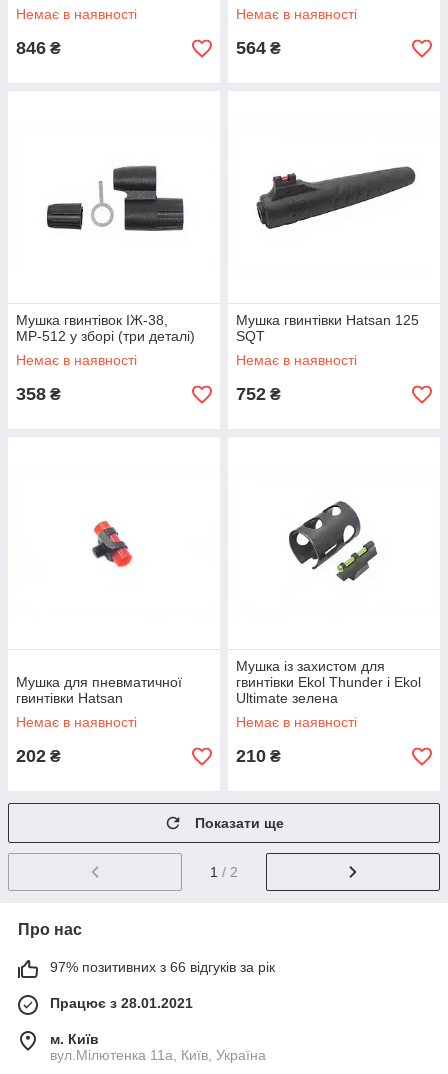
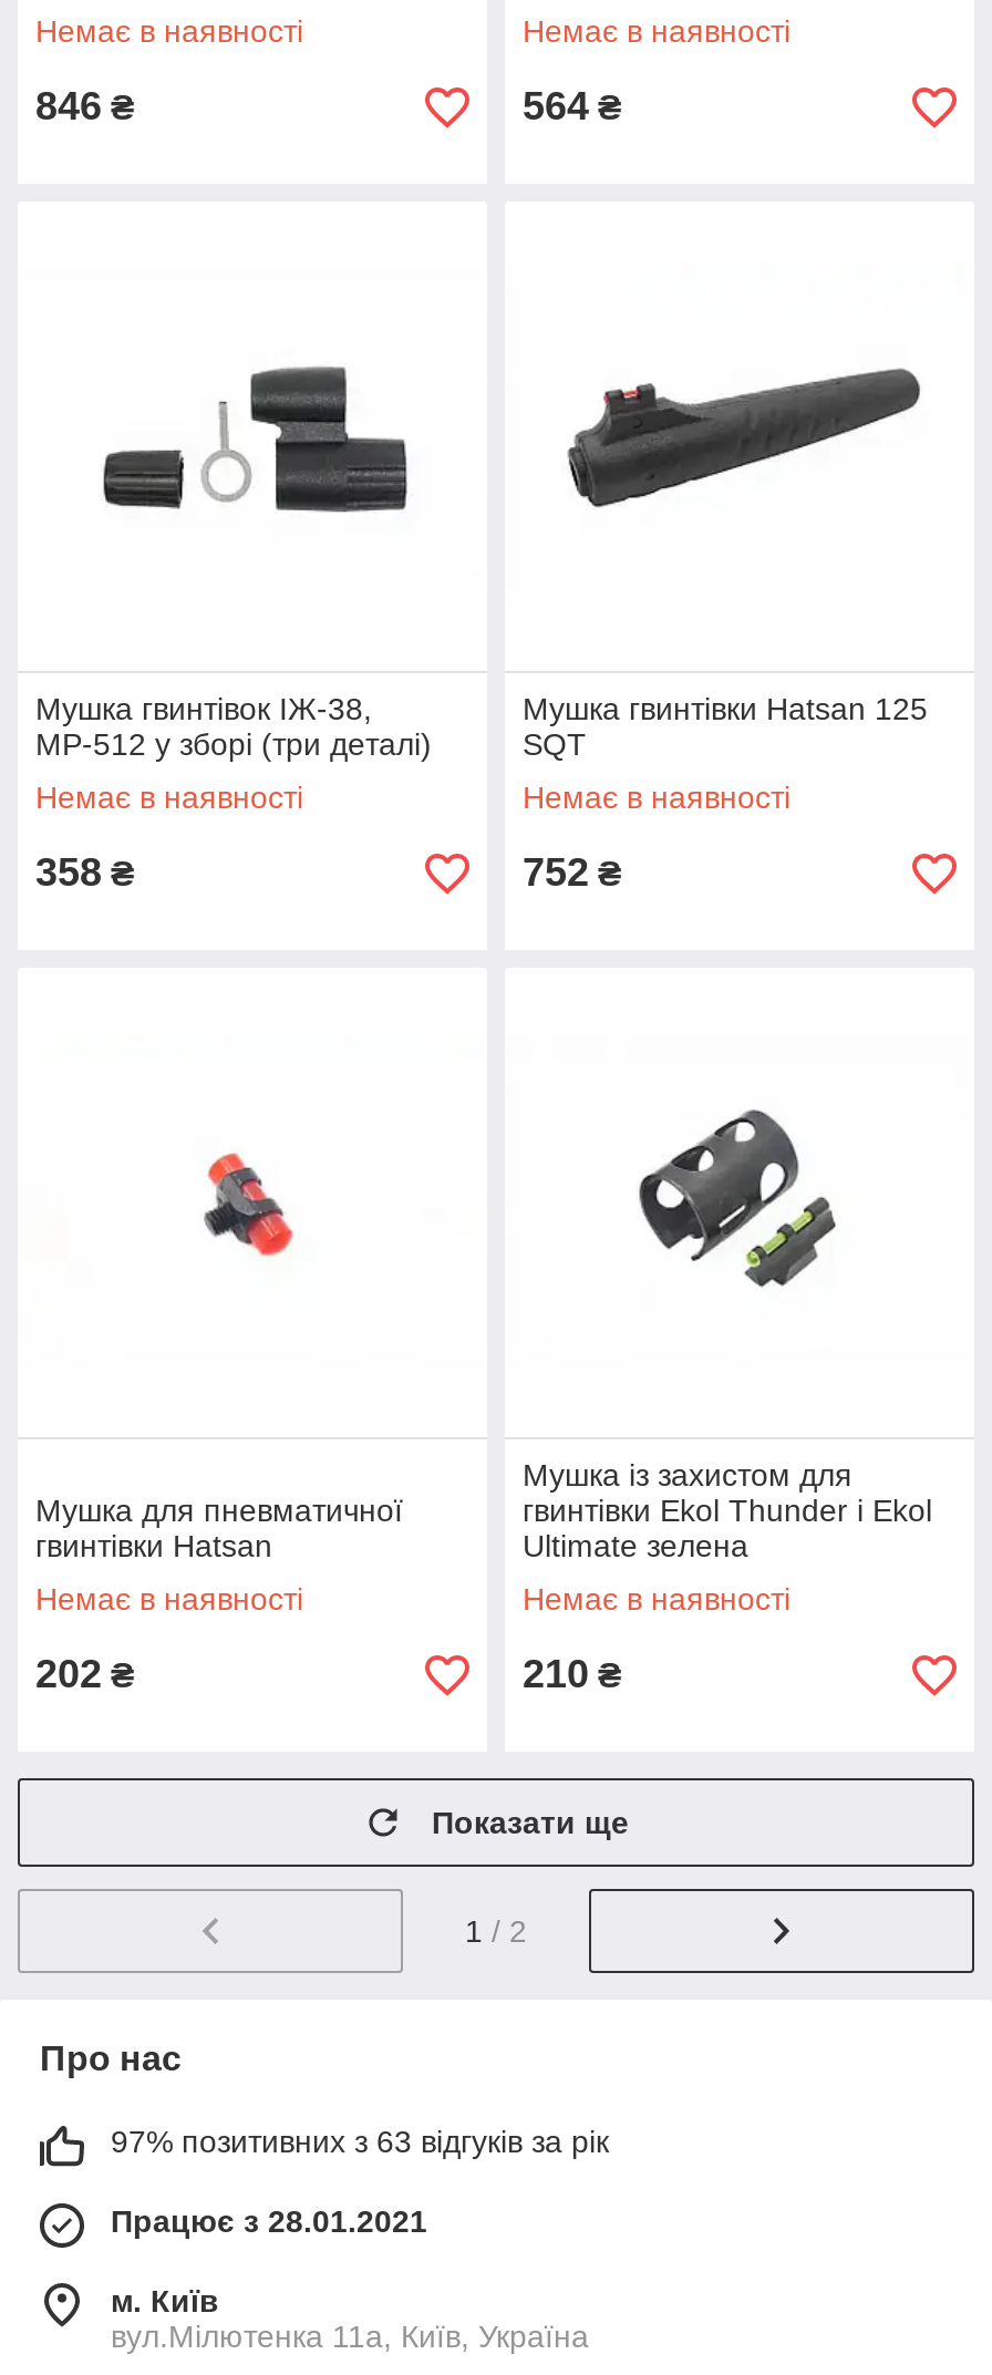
[50,959,275,975] 97% позитивних з 66 відгуків за рік -> [111,2124,609,2159] 97% позитивних з 63 відгуків за рік

